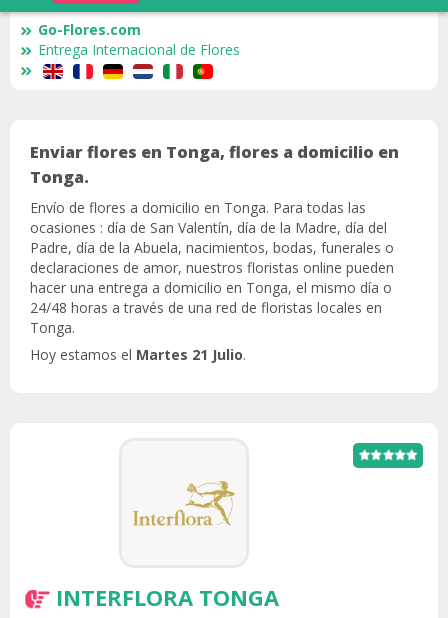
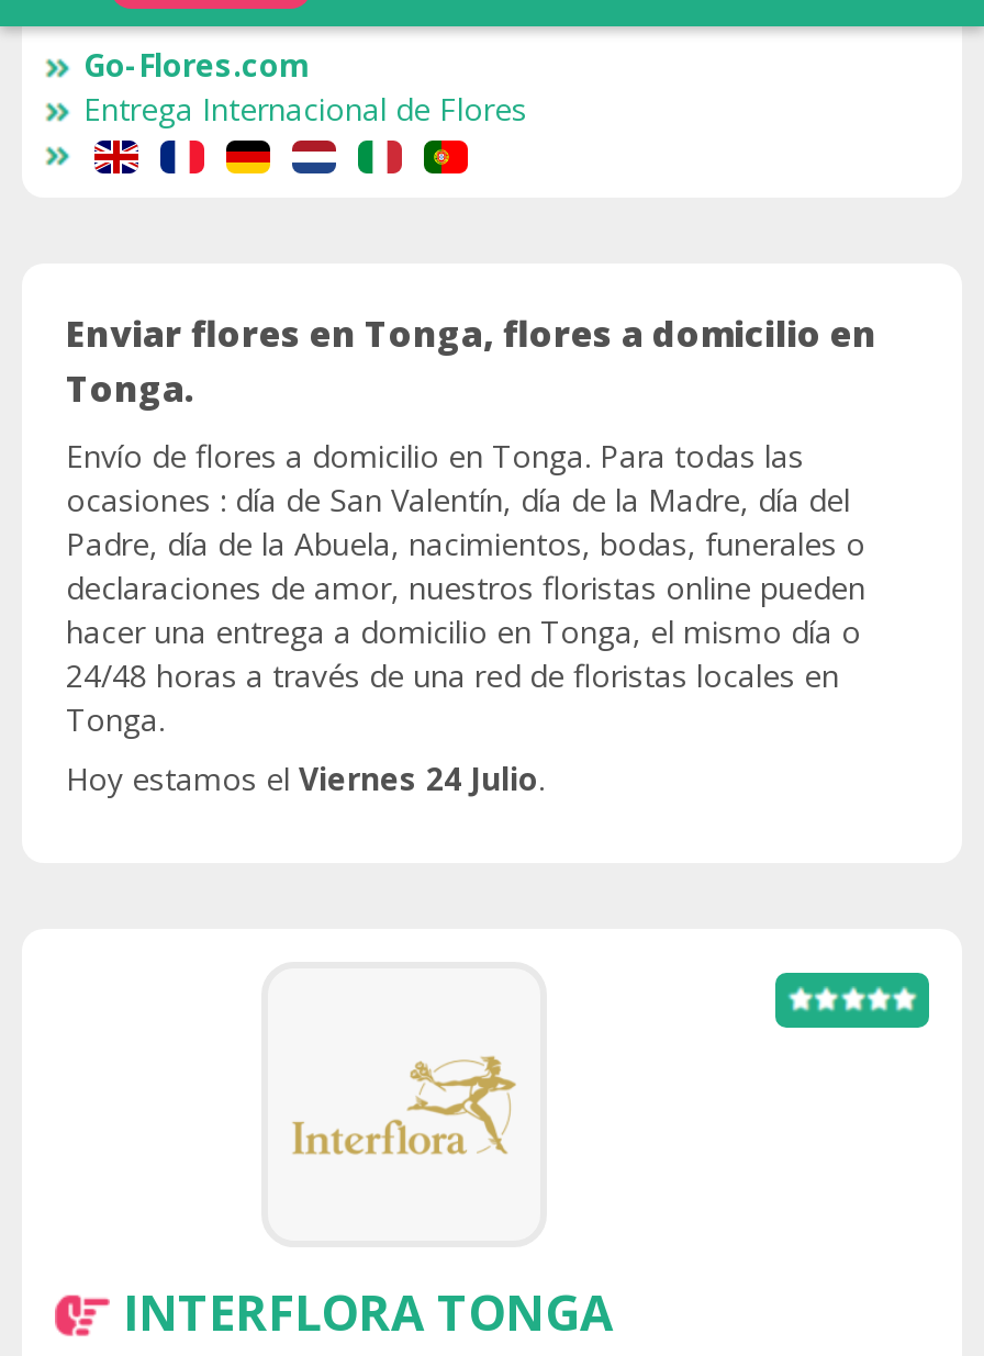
[30,345,246,364] Hoy estamos el Martes 21 Julio. -> [66,758,545,799] Hoy estamos el Viernes 24 Julio.

